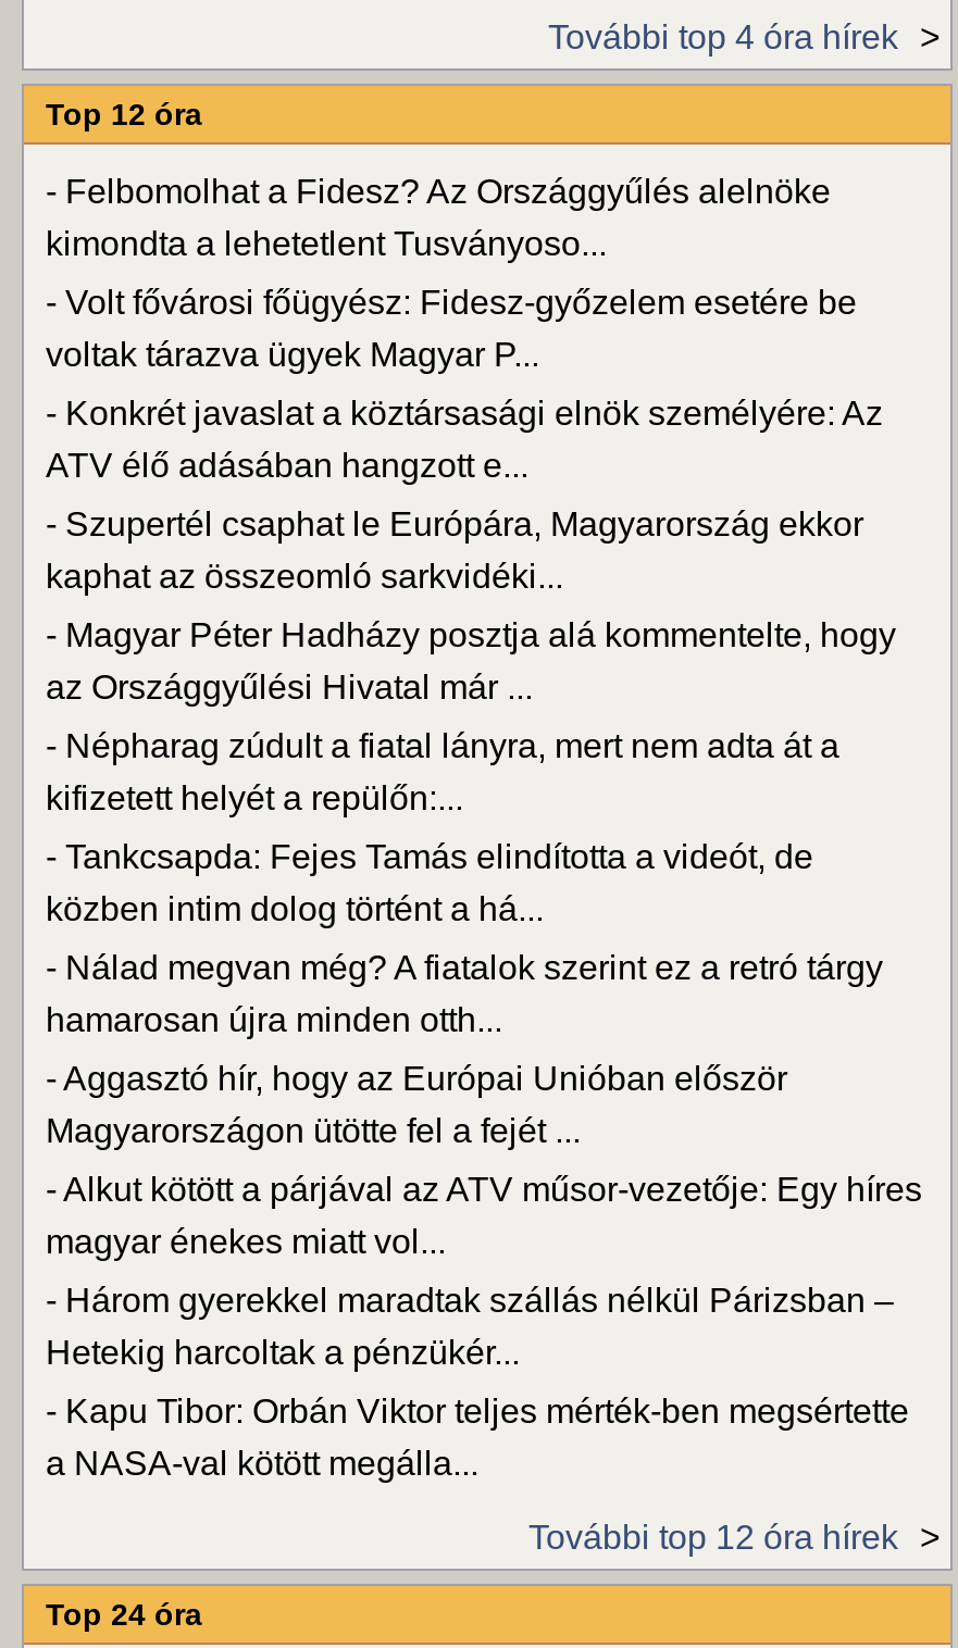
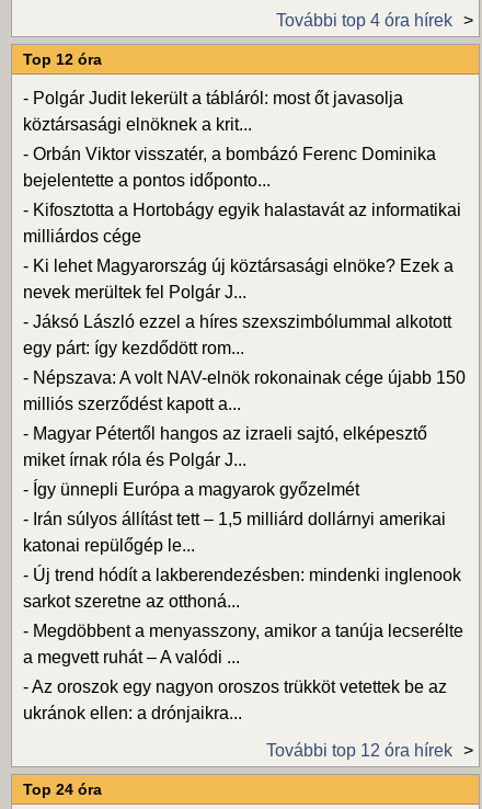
[46,173,831,262] - Felbomolhat a Fidesz? Az Országgyűlés alelnöke | kimondta a lehetetlent Tusványoso... -> [23,89,403,134] - Polgár Judit lekerült a tábláról: most őt javasolja | köztársasági elnöknek a krit...
[46,284,857,373] - Volt fővárosi főügyész: Fidesz-győzelem esetére be | voltak tárazva ügyek Magyar P... -> [23,145,436,190] - Orbán Viktor visszatér, a bombázó Ferenc Dominika | bejelentette a pontos időponto...
[46,395,883,484] - Konkrét javaslat a köztársasági elnök személyére: Az | ATV élő adásában hangzott e... -> [23,201,461,246] - Kifosztotta a Hortobágy egyik halastavát az informatikai | milliárdos cége
[46,505,863,595] - Szupertél csaphat le Európára, Magyarország ekkor | kaphat az összeomló sarkvidéki... -> [23,257,454,301] - Ki lehet Magyarország új köztársasági elnöke? Ezek a | nevek merültek fel Polgár J...
[46,616,896,706] - Magyar Péter Hadházy posztja alá kommentelte, hogy | az Országgyűlési Hivatal már ... -> [23,312,451,357] - Jáksó László ezzel a híres szexszimbólummal alkotott | egy párt: így kezdődött rom...
[46,727,839,816] - Népharag zúdult a fiatal lányra, mert nem adta át a | kifizetett helyét a repülőn:... -> [23,368,466,413] - Népszava: A volt NAV-elnök rokonainak cége újabb 150 | milliós szerződést kapott a...
[46,838,813,927] - Tankcsapda: Fejes Tamás elindította a videót, de | közben intim dolog történt a há... -> [23,424,427,469] - Magyar Pétertől hangos az izraeli sajtó, elképesztő | miket írnak róla és Polgár J...
[46,949,883,1038] - Nálad megvan még? A fiatalok szerint ez a retró tárgy | hamarosan újra minden otth... -> [23,480,359,499] - Így ünnepli Európa a magyarok győzelmét
[46,1060,787,1149] - Aggasztó hír, hogy az Európai Unióban először | Magyarországon ütötte fel a fejét ... -> [23,510,446,555] - Irán súlyos állítást tett – 1,5 milliárd dollárnyi amerikai | katonai repülőgép le...
[46,1171,922,1260] - Alkut kötött a párjával az ATV műsor-vezetője: Egy híres | magyar énekes miatt vol... -> [23,566,461,611] - Új trend hódít a lakberendezésben: mindenki inglenook | sarkot szeretne az otthoná...
[46,1282,894,1371] - Három gyerekkel maradtak szállás nélkül Párizsban – | Hetekig harcoltak a pénzükér... -> [23,622,463,666] - Megdöbbent a menyasszony, amikor a tanúja lecserélte | a megvett ruhát – A valódi ...
[46,1393,909,1482] - Kapu Tibor: Orbán Viktor teljes mérték-ben megsértette | a NASA-val kötött megálla... -> [23,677,447,722] - Az oroszok egy nagyon oroszos trükköt vetettek be az | ukránok ellen: a drónjaikra...

